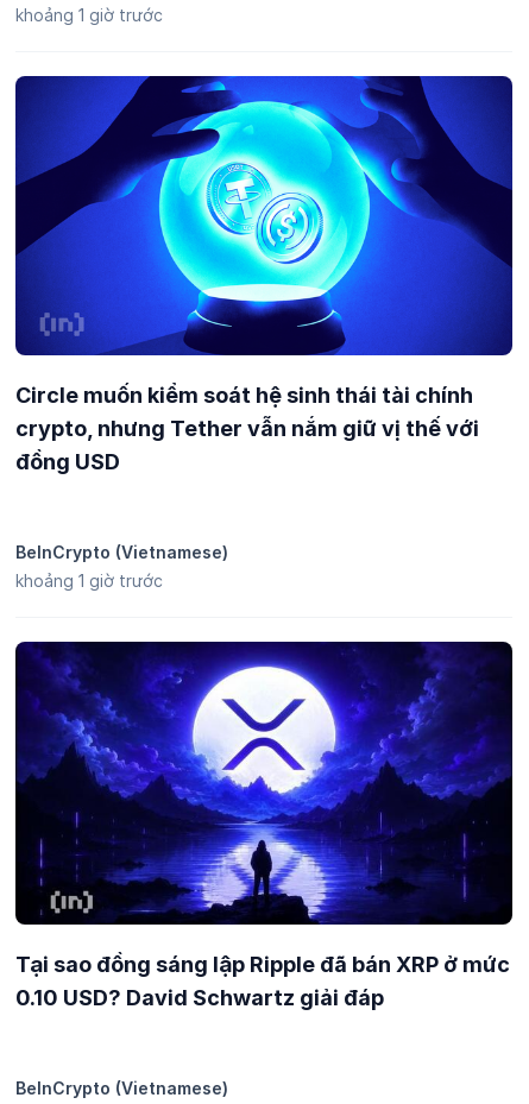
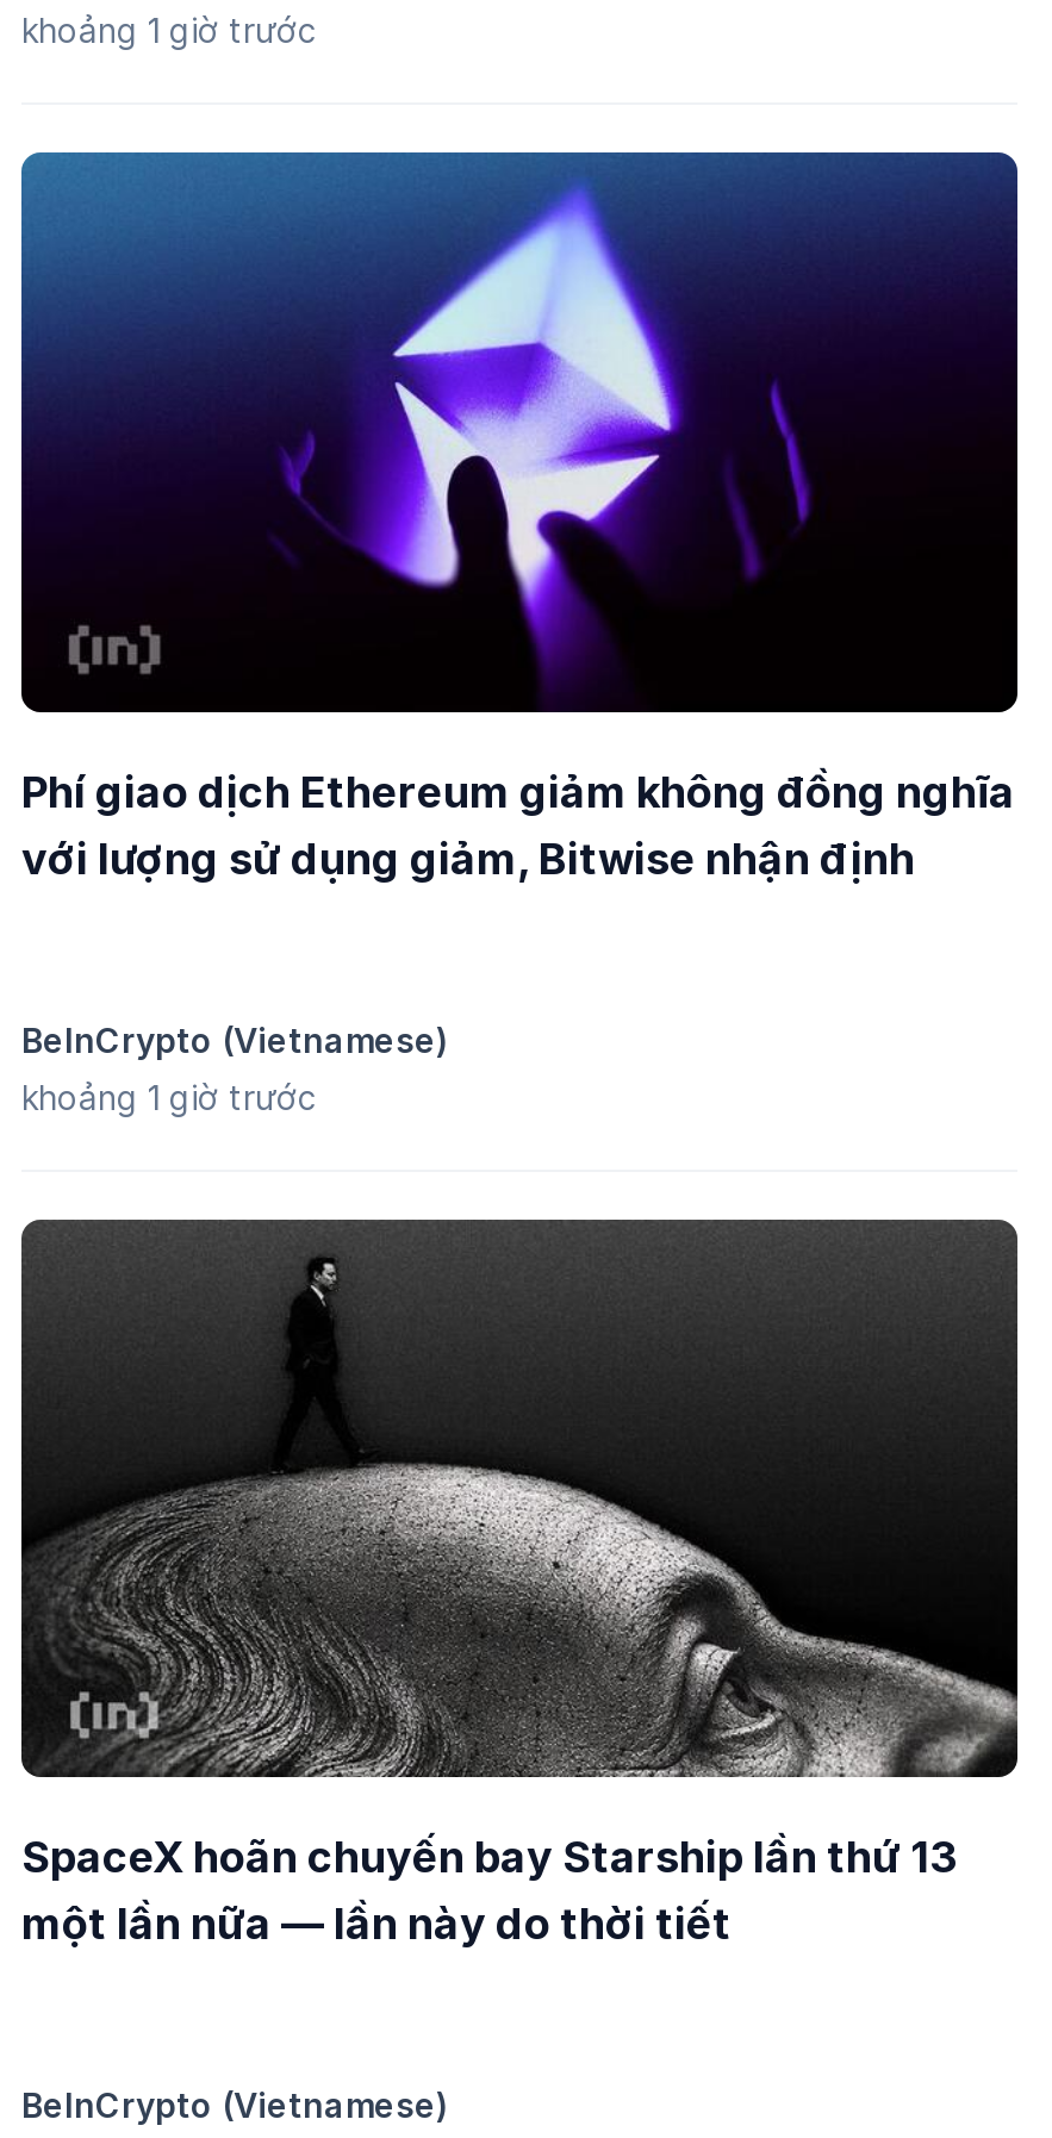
[15,75,514,474] [image] | Circle muốn kiểm soát hệ sinh thái tài chính | crypto, nhưng Tether vẫn nắm giữ vị thế với | đồng USD -> [19,150,1020,884] [image] | Phí giao dịch Ethereum giảm không đồng nghĩa | với lượng sử dụng giảm, Bitwise nhận định
[15,641,512,1010] [image] | Tại sao đồng sáng lập Ripple đã bán XRP ở mức | 0.10 USD? David Schwartz giải đáp -> [21,1217,1020,1950] [image] | SpaceX hoãn chuyến bay Starship lần thứ 13 | một lần nữa — lần này do thời tiết

